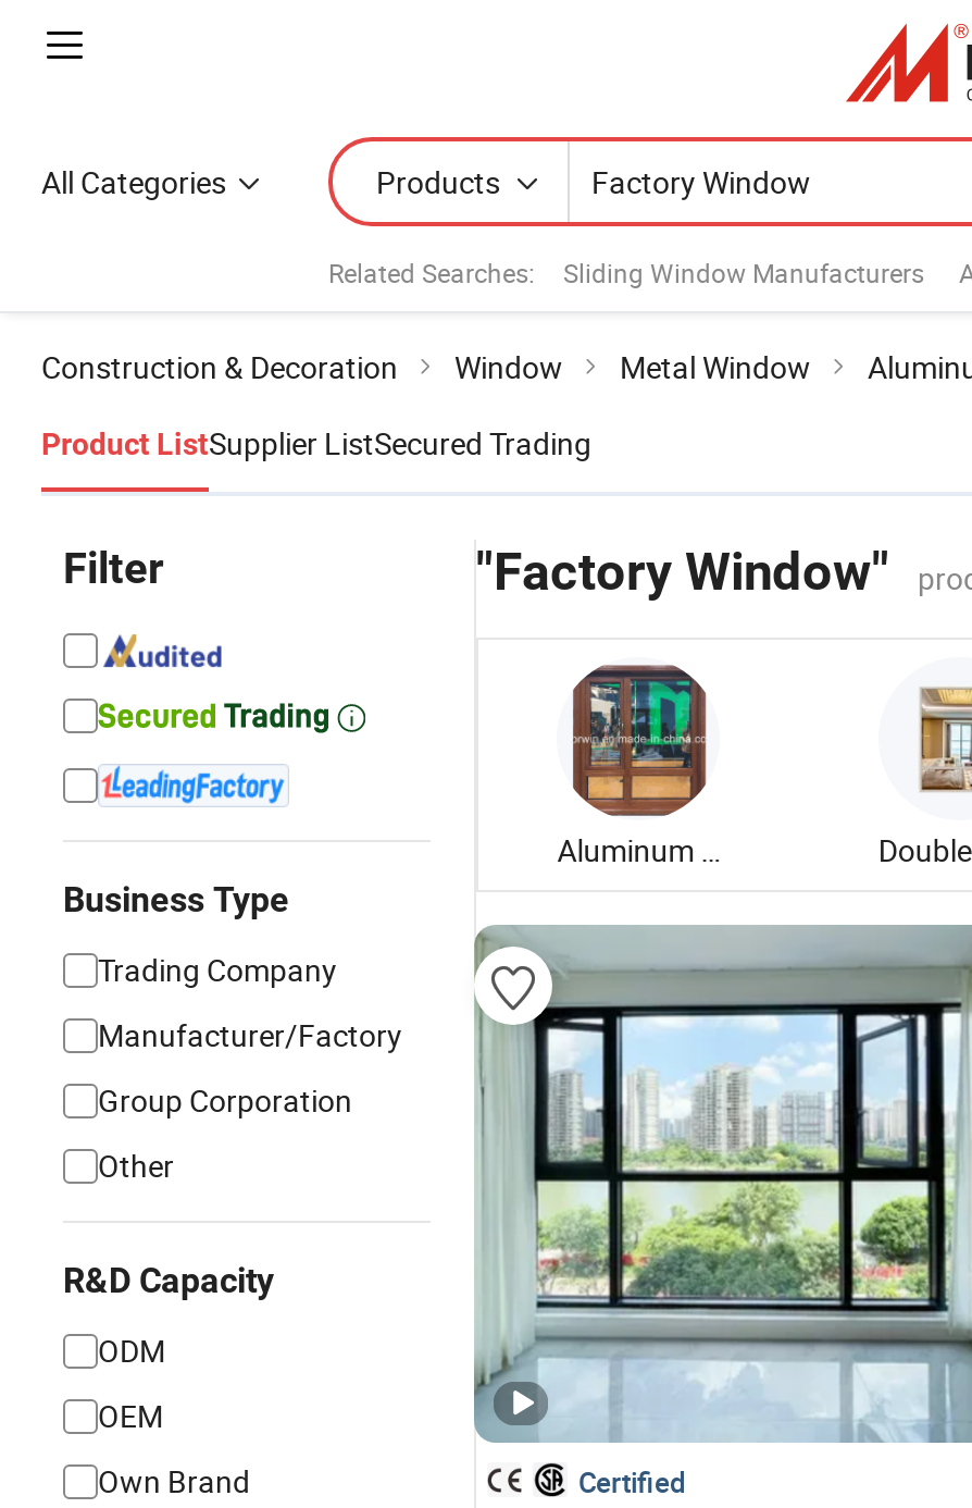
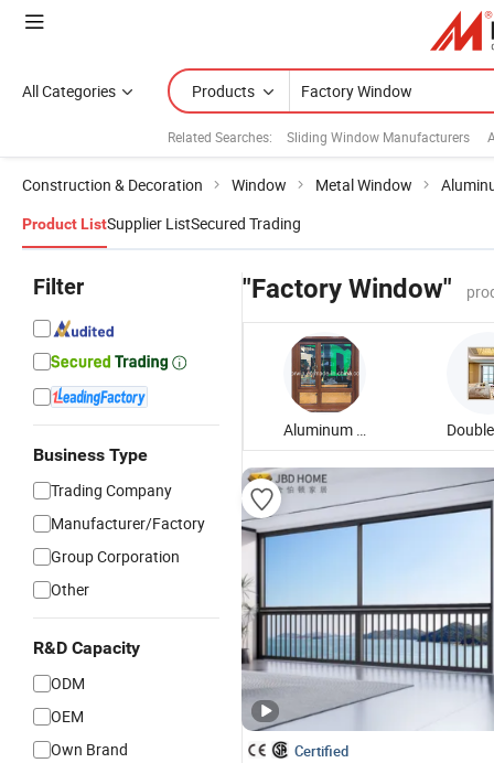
[474,927,965,1443] [image] -> [240,470,491,732] [image]

